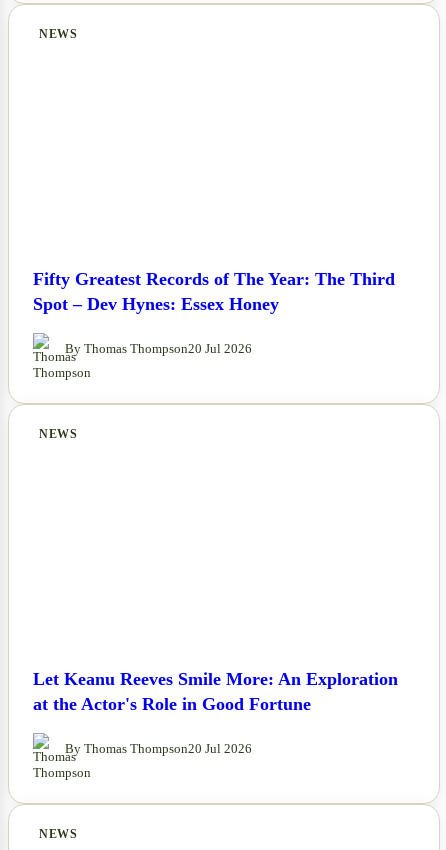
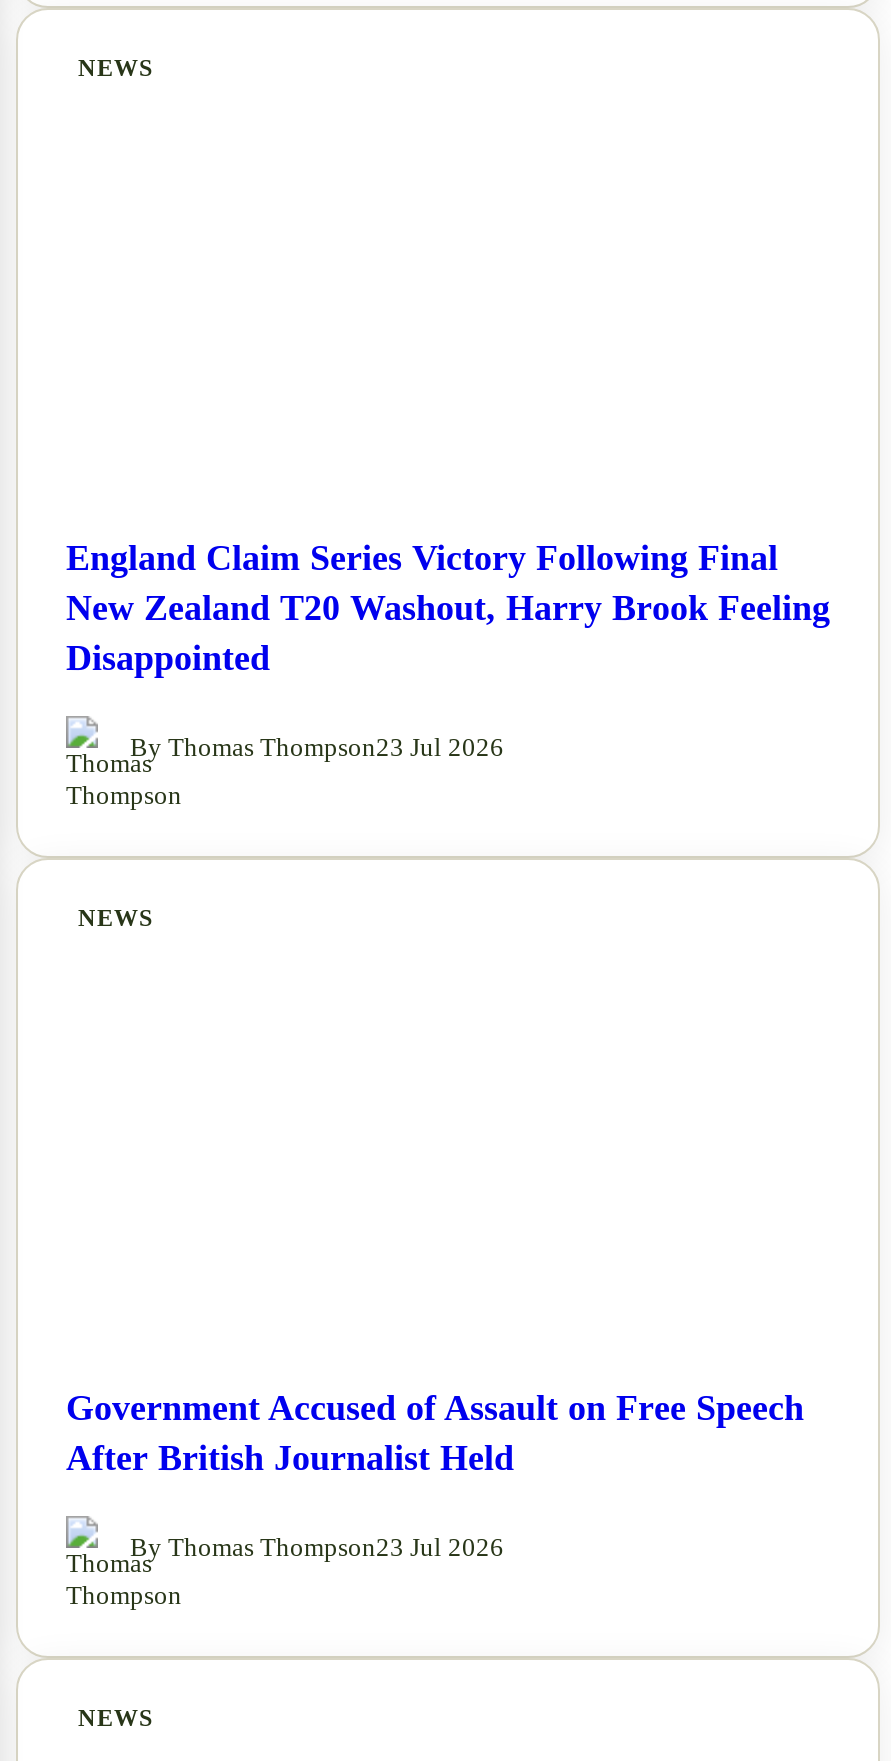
[33,268,395,313] Fifty Greatest Records of The Year: The Third | Spot – Dev Hynes: Essex Honey -> [66,537,830,677] England Claim Series Victory Following Final | New Zealand T20 Washout, Harry Brook Feeling | Disappointed
[65,340,252,355] By Thomas Thompson20 Jul 2026 -> [130,731,504,761] By Thomas Thompson23 Jul 2026
[33,668,398,713] Let Keanu Reeves Smile More: An Exploration | at the Actor's Role in Good Fortune -> [66,1387,804,1477] Government Accused of Assault on Free Speech | After British Journalist Held
[65,740,252,755] By Thomas Thompson20 Jul 2026 -> [130,1531,504,1561] By Thomas Thompson23 Jul 2026

